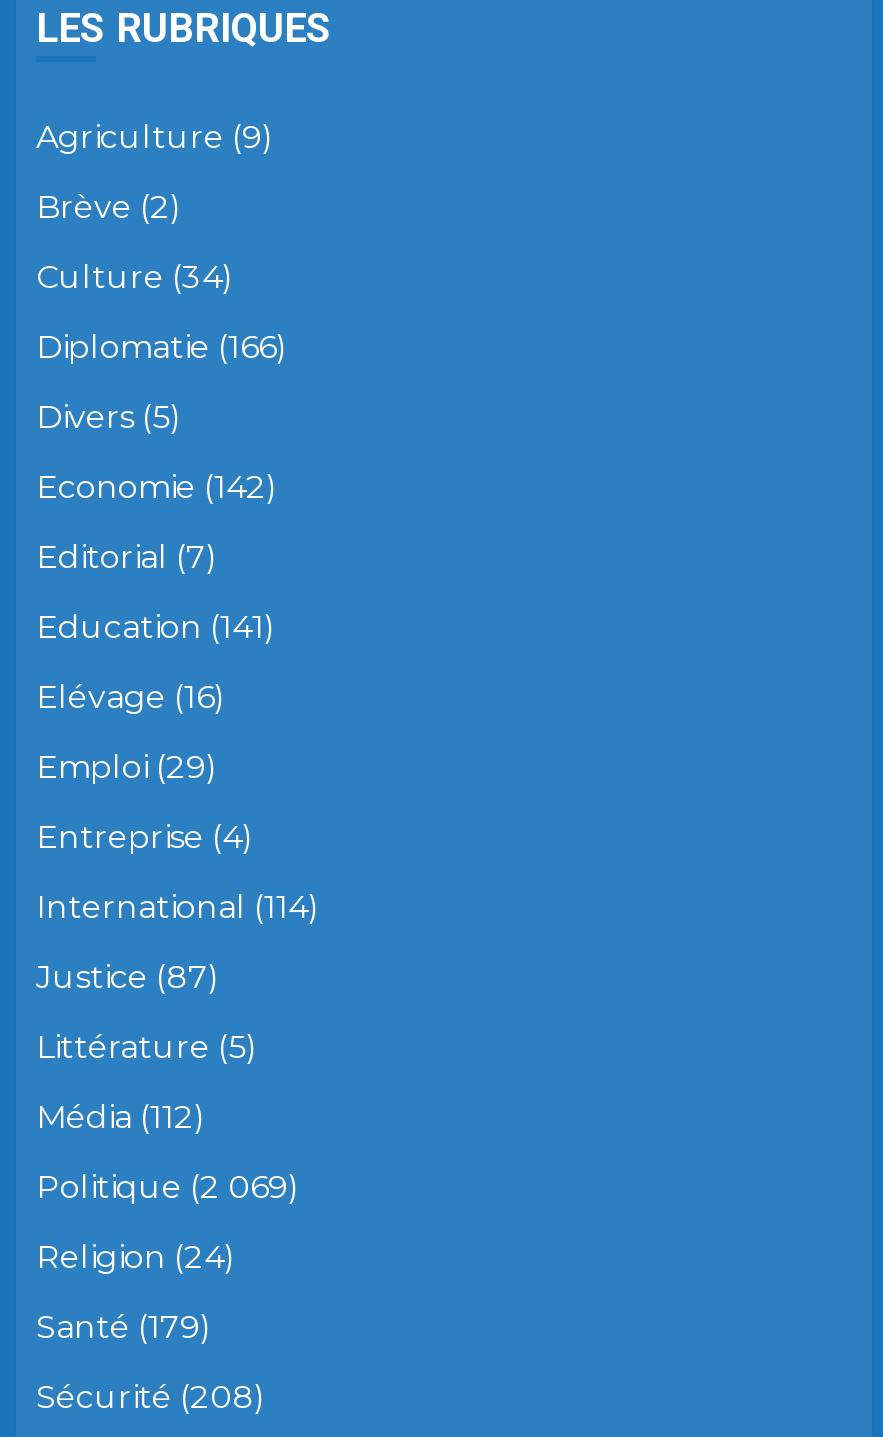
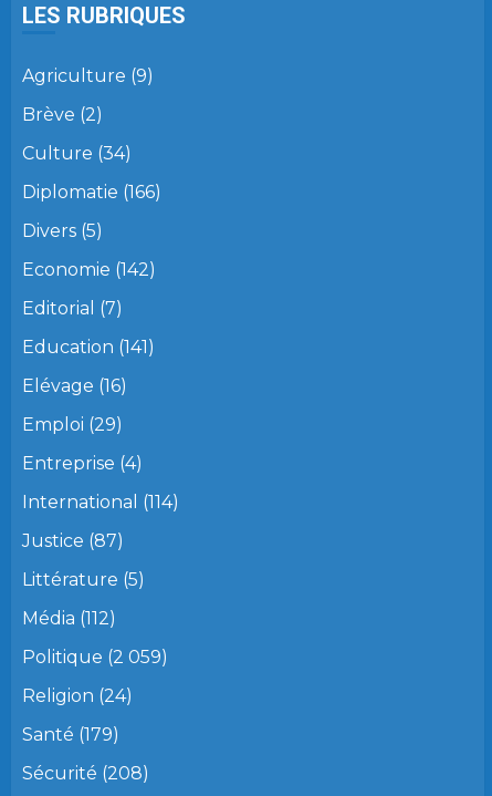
[36,1169,300,1207] Politique (2 069) -> [22,647,168,668] Politique (2 059)

